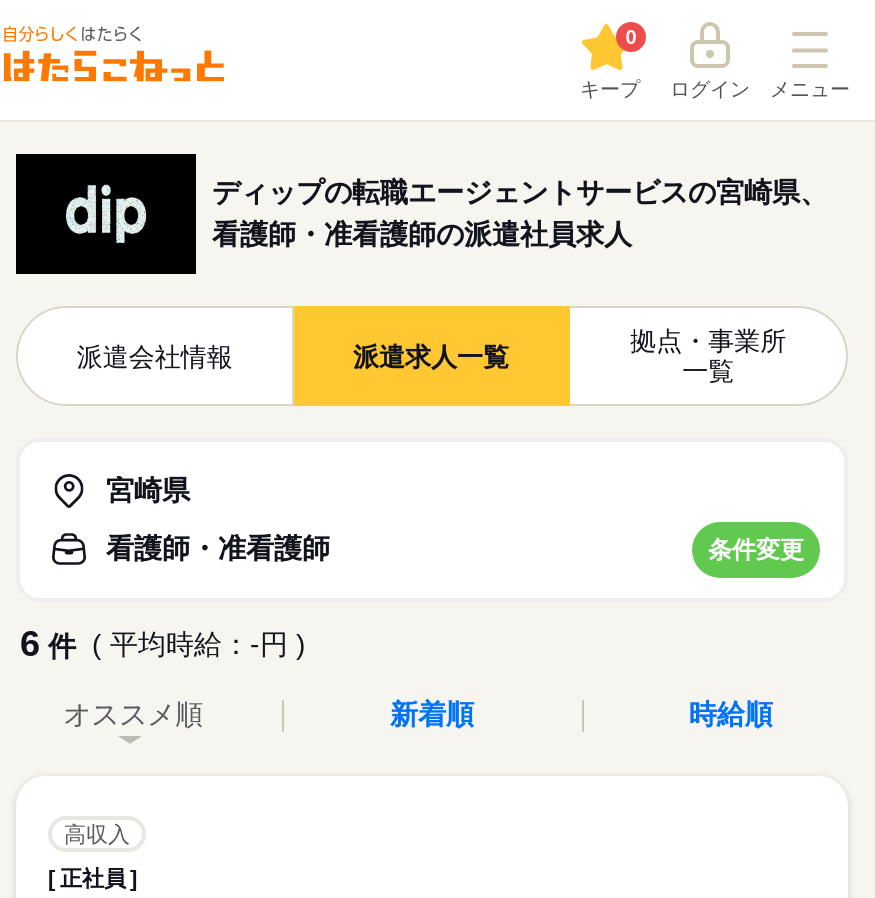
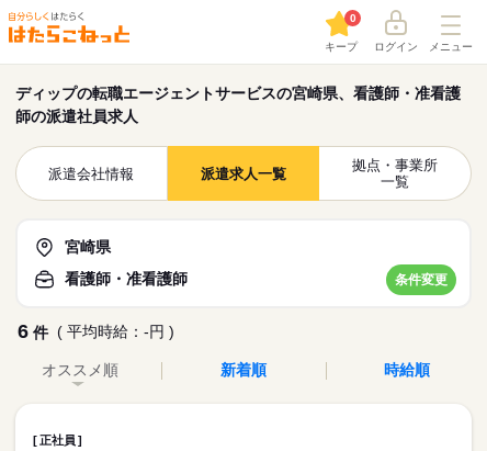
[64,822,130,846] 高収入 -> none

